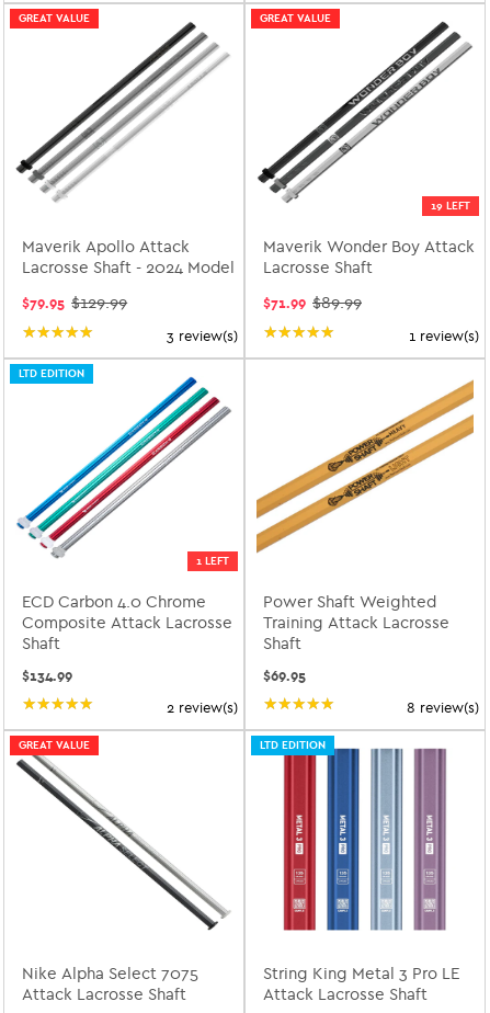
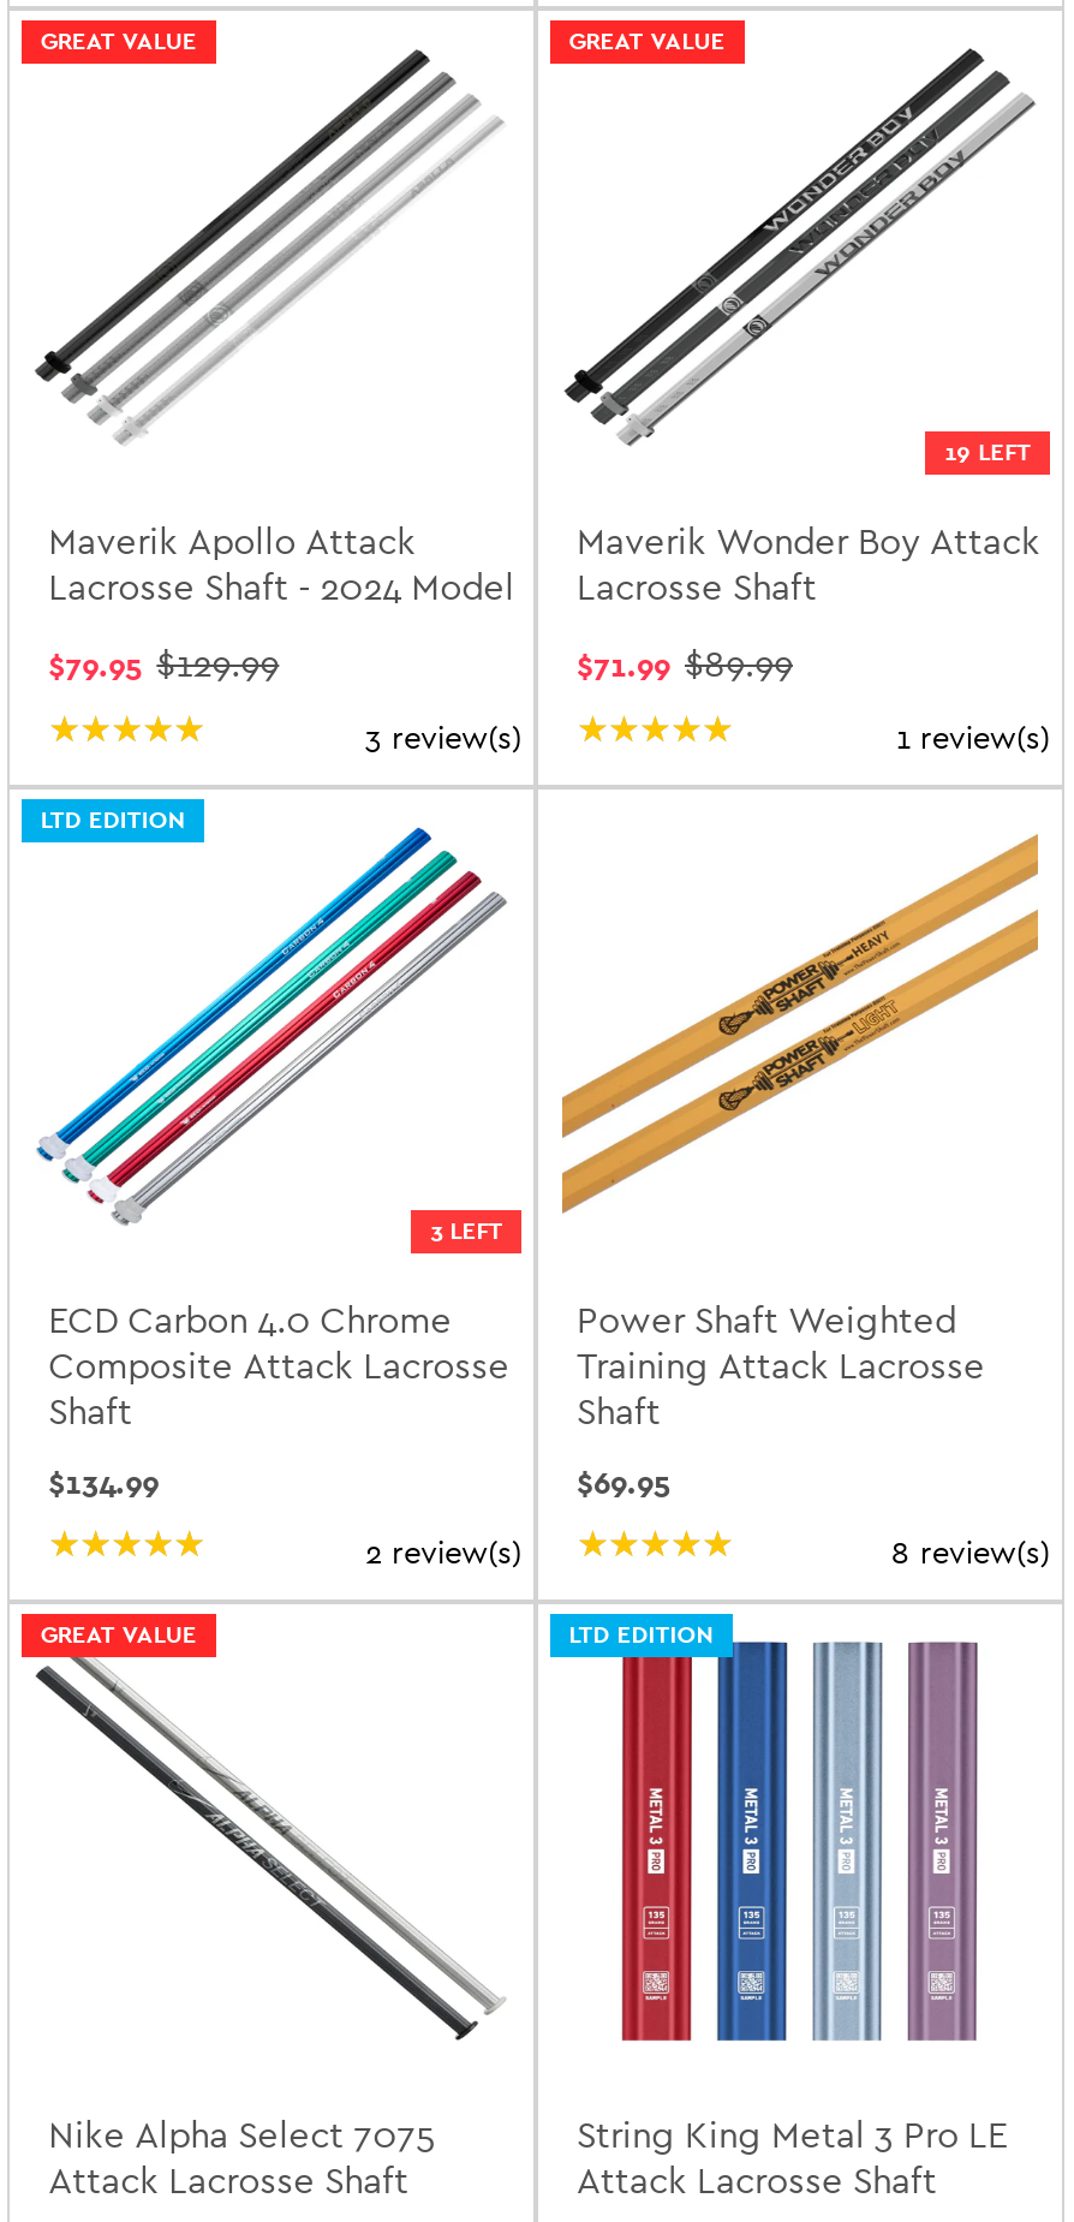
[197,555,229,568] 1 LEFT -> [431,1218,503,1247] 3 LEFT

